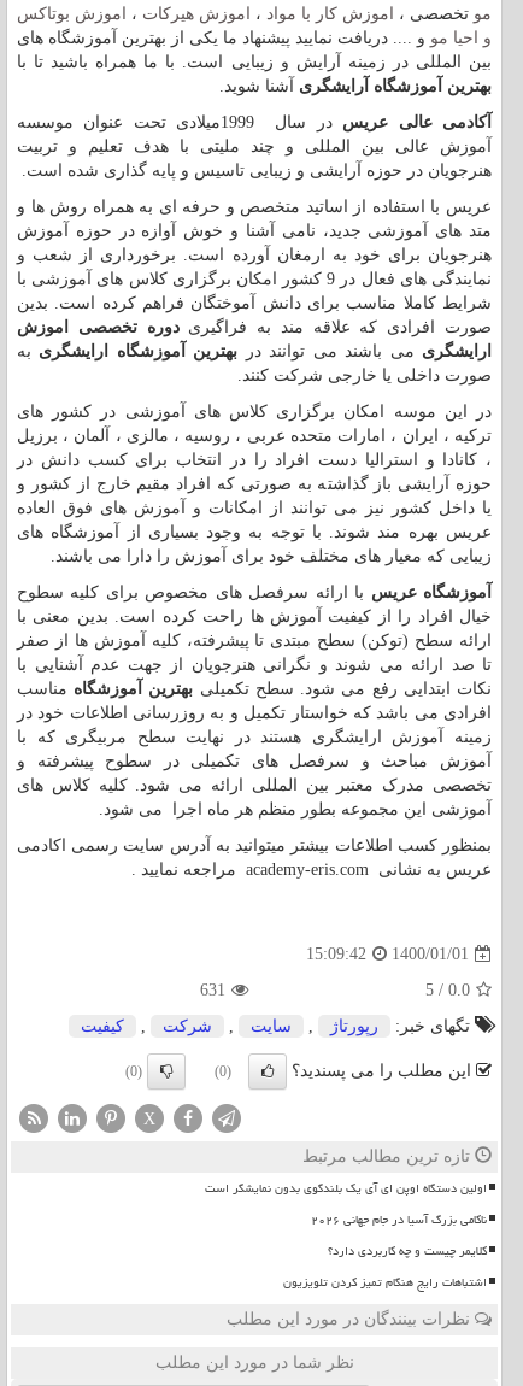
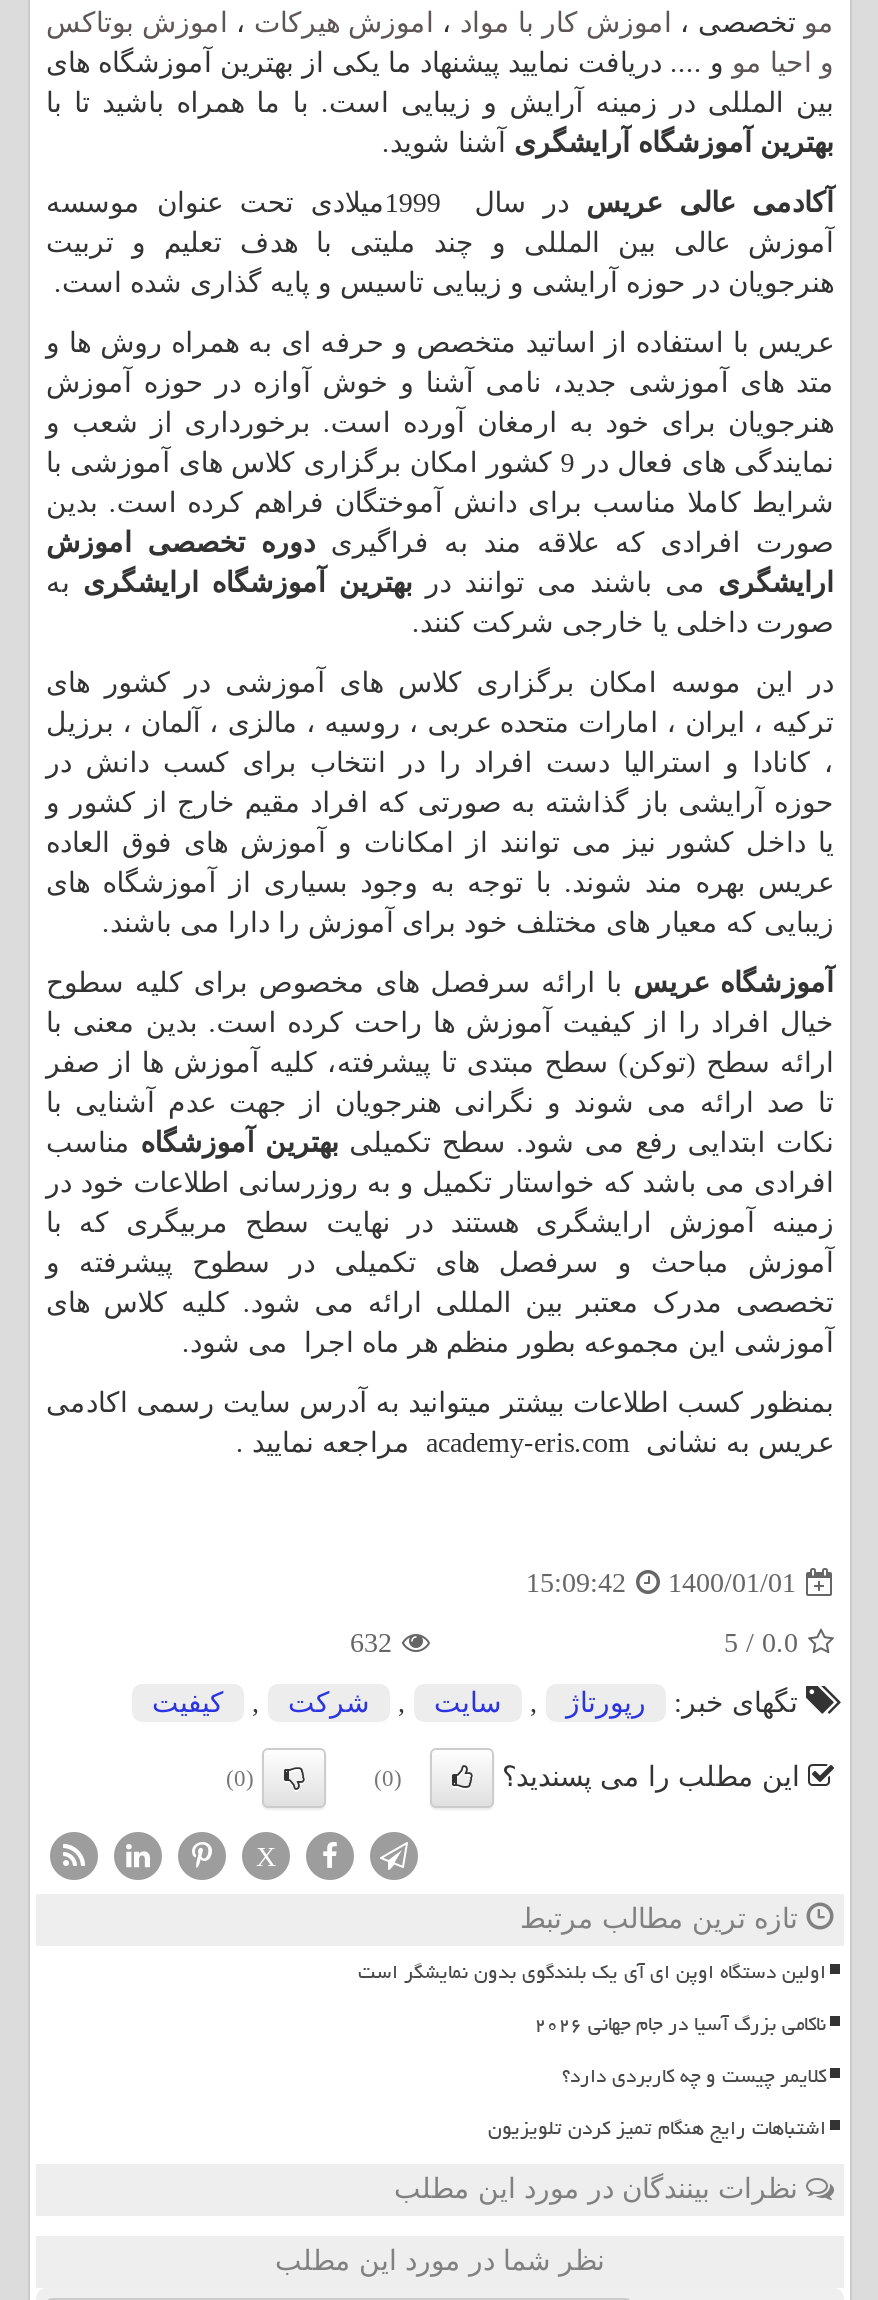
[200,981,225,999] 631 -> [350,1629,392,1659] 632

